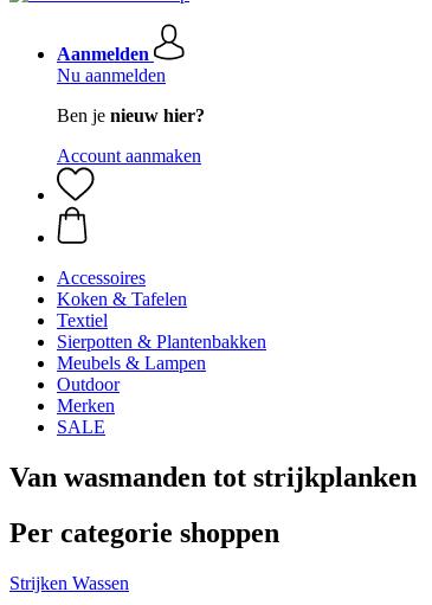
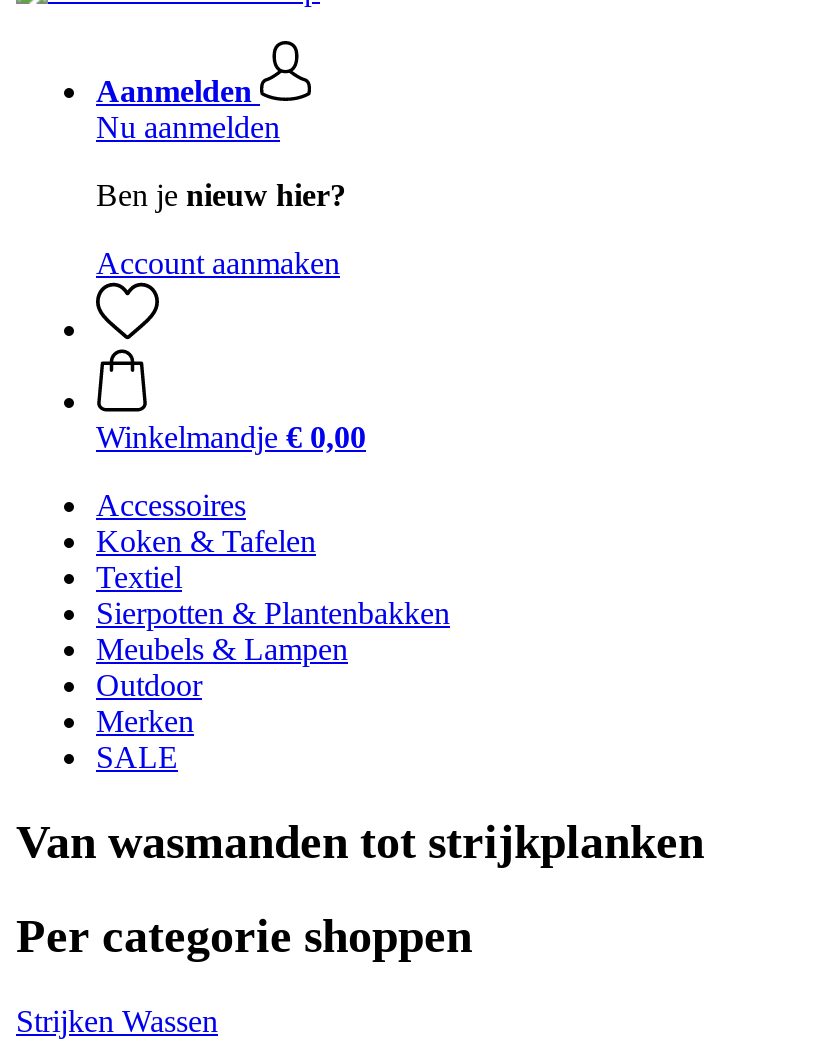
none -> [96,420,366,454] Winkelmandje € 0,00

